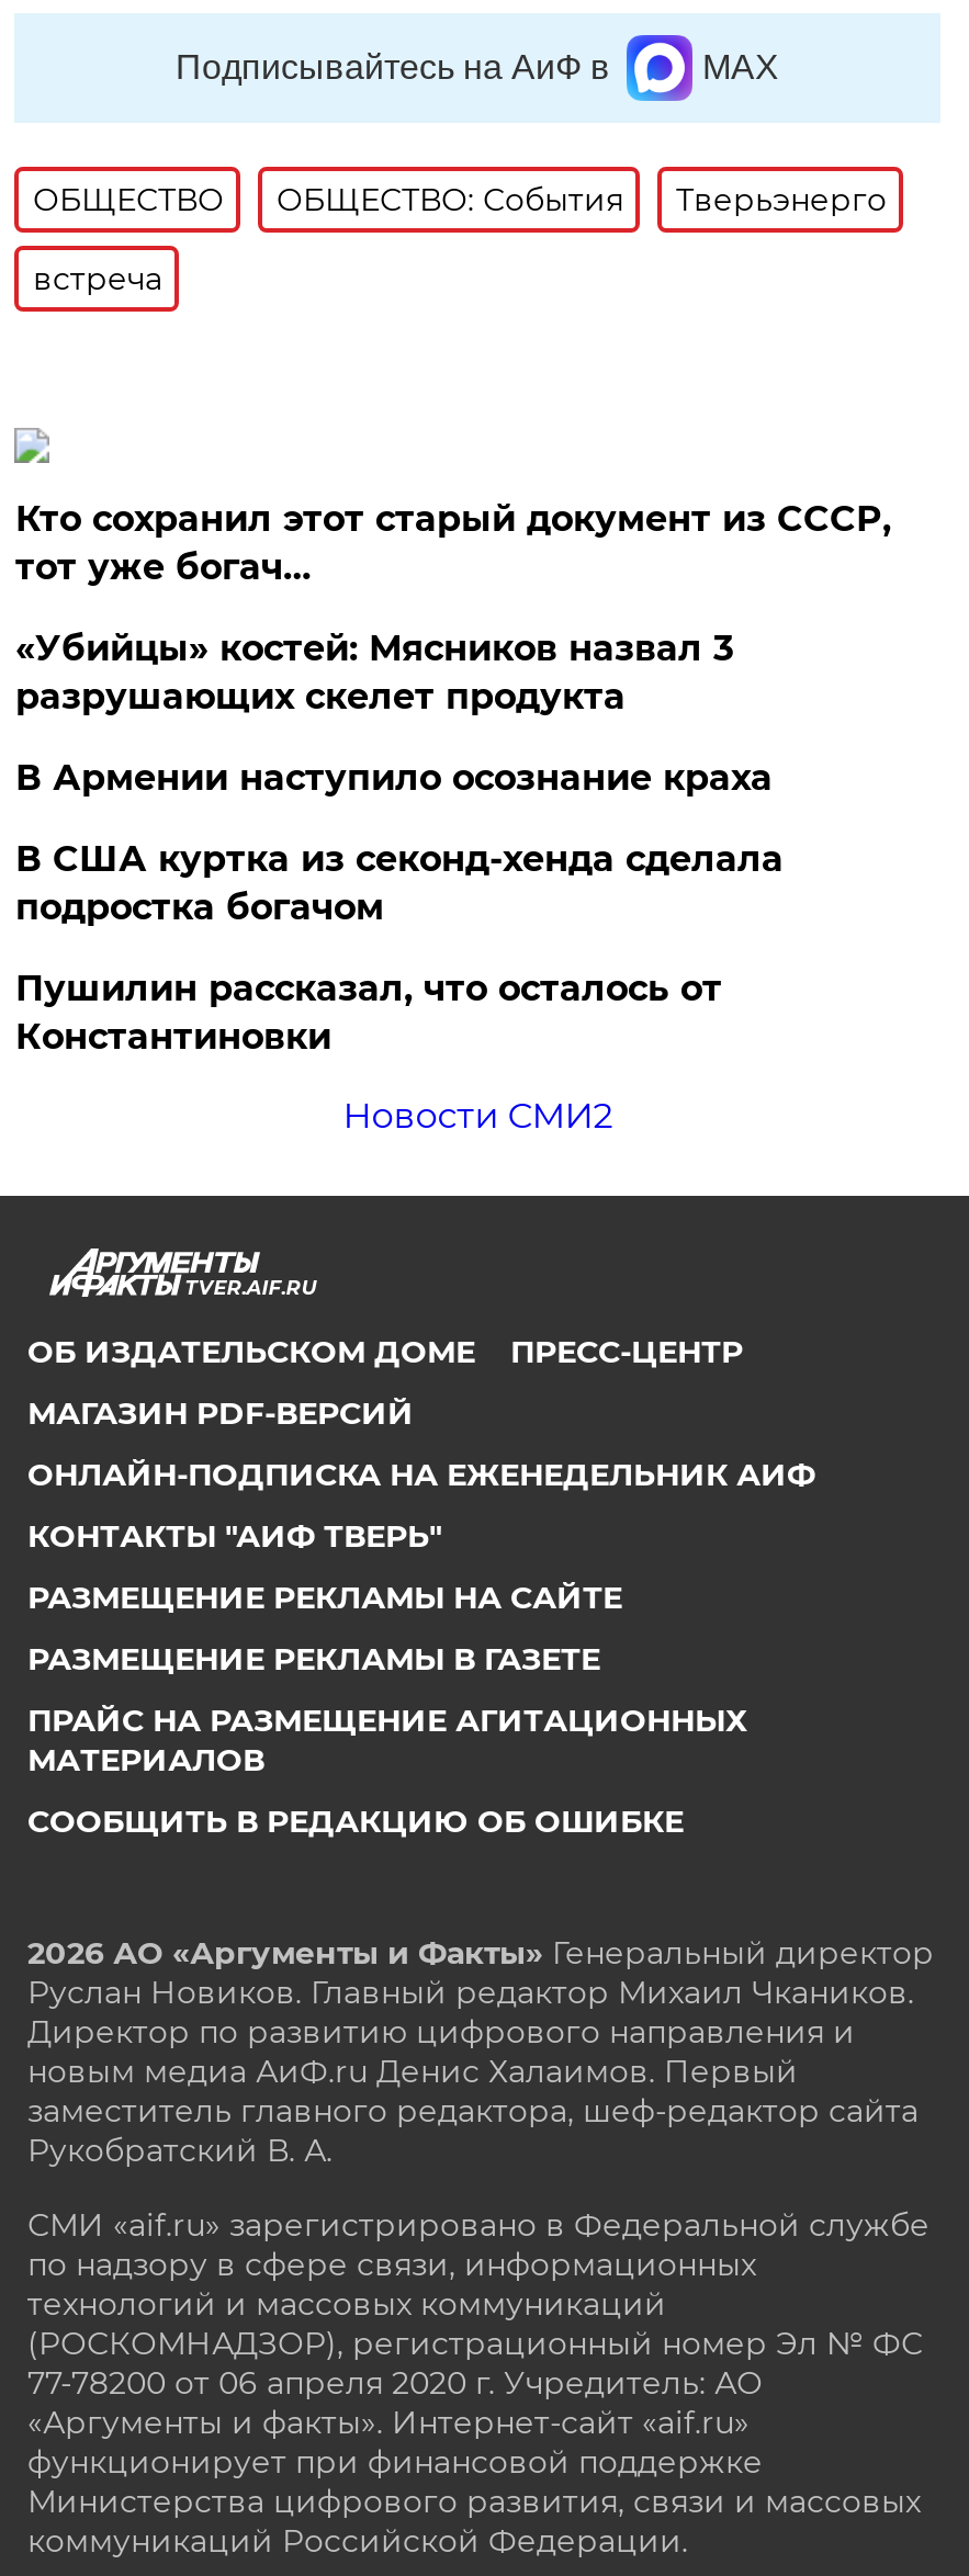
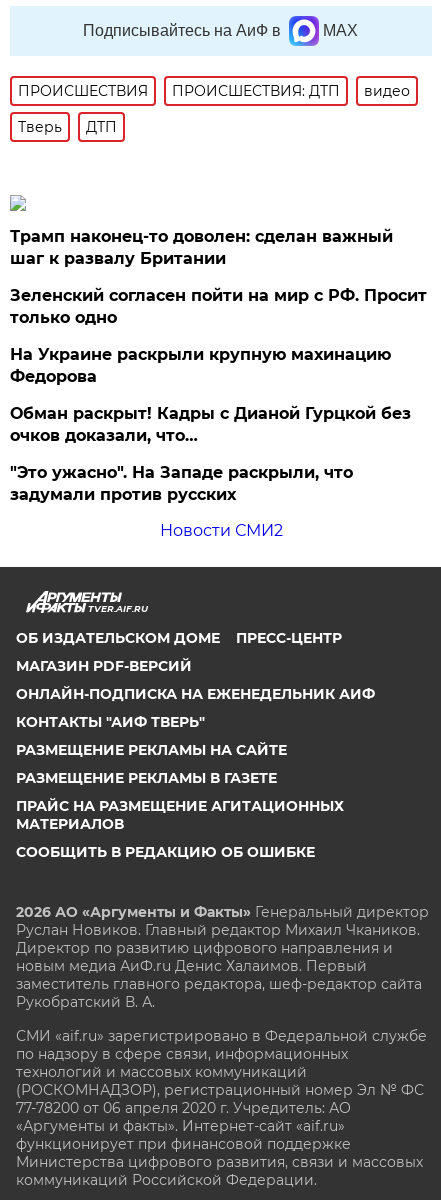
[33,181,886,220] ОБЩЕСТВО | ОБЩЕСТВО: События | Тверьэнерго -> [18,82,410,100] ПРОИСШЕСТВИЯ | ПРОИСШЕСТВИЯ: ДТП | видео
[33,260,162,299] встреча -> [18,118,117,136] Тверь | ДТП
[15,499,891,589] Кто сохранил этот старый документ из СССР, | тот уже богач… -> [10,227,393,268] Трамп наконец-то доволен: сделан важный | шаг к развалу Британии
[15,628,733,718] «Убийцы» костей: Мясников назвал 3 | разрушающих скелет продукта -> [10,286,427,327] Зеленский согласен пойти на мир с РФ. Просит | только одно
[15,758,772,800] В Армении наступило осознание краха -> [10,345,391,386] На Украине раскрыли крупную махинацию | Федорова
[15,839,783,929] В США куртка из секонд-хенда сделала | подростка богачом -> [10,404,411,445] Обман раскрыт! Кадры с Дианой Гурцкой без | очков доказали, что…
[15,969,722,1058] Пушилин рассказал, что осталось от | Константиновки -> [10,463,353,504] "Это ужасно". На Западе раскрыли, что | задумали против русских

